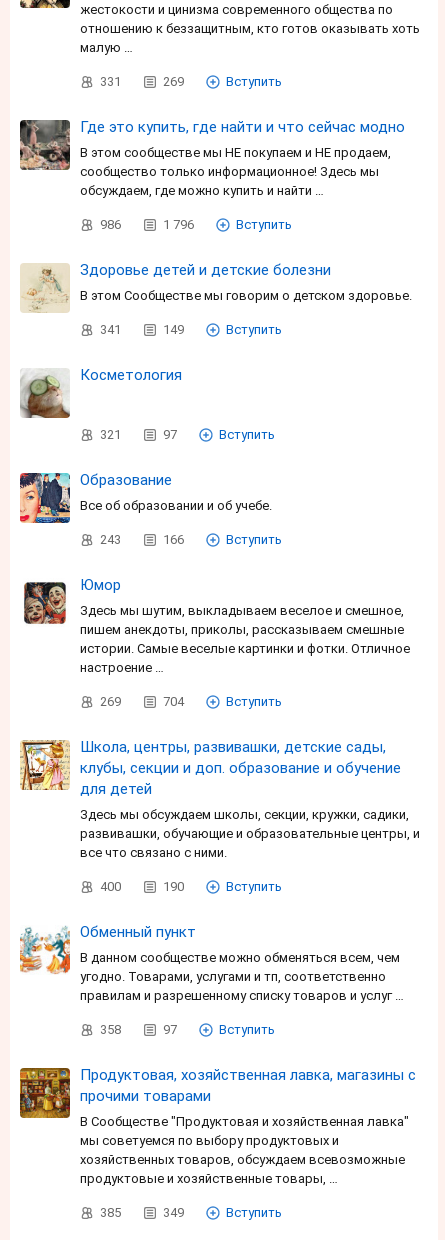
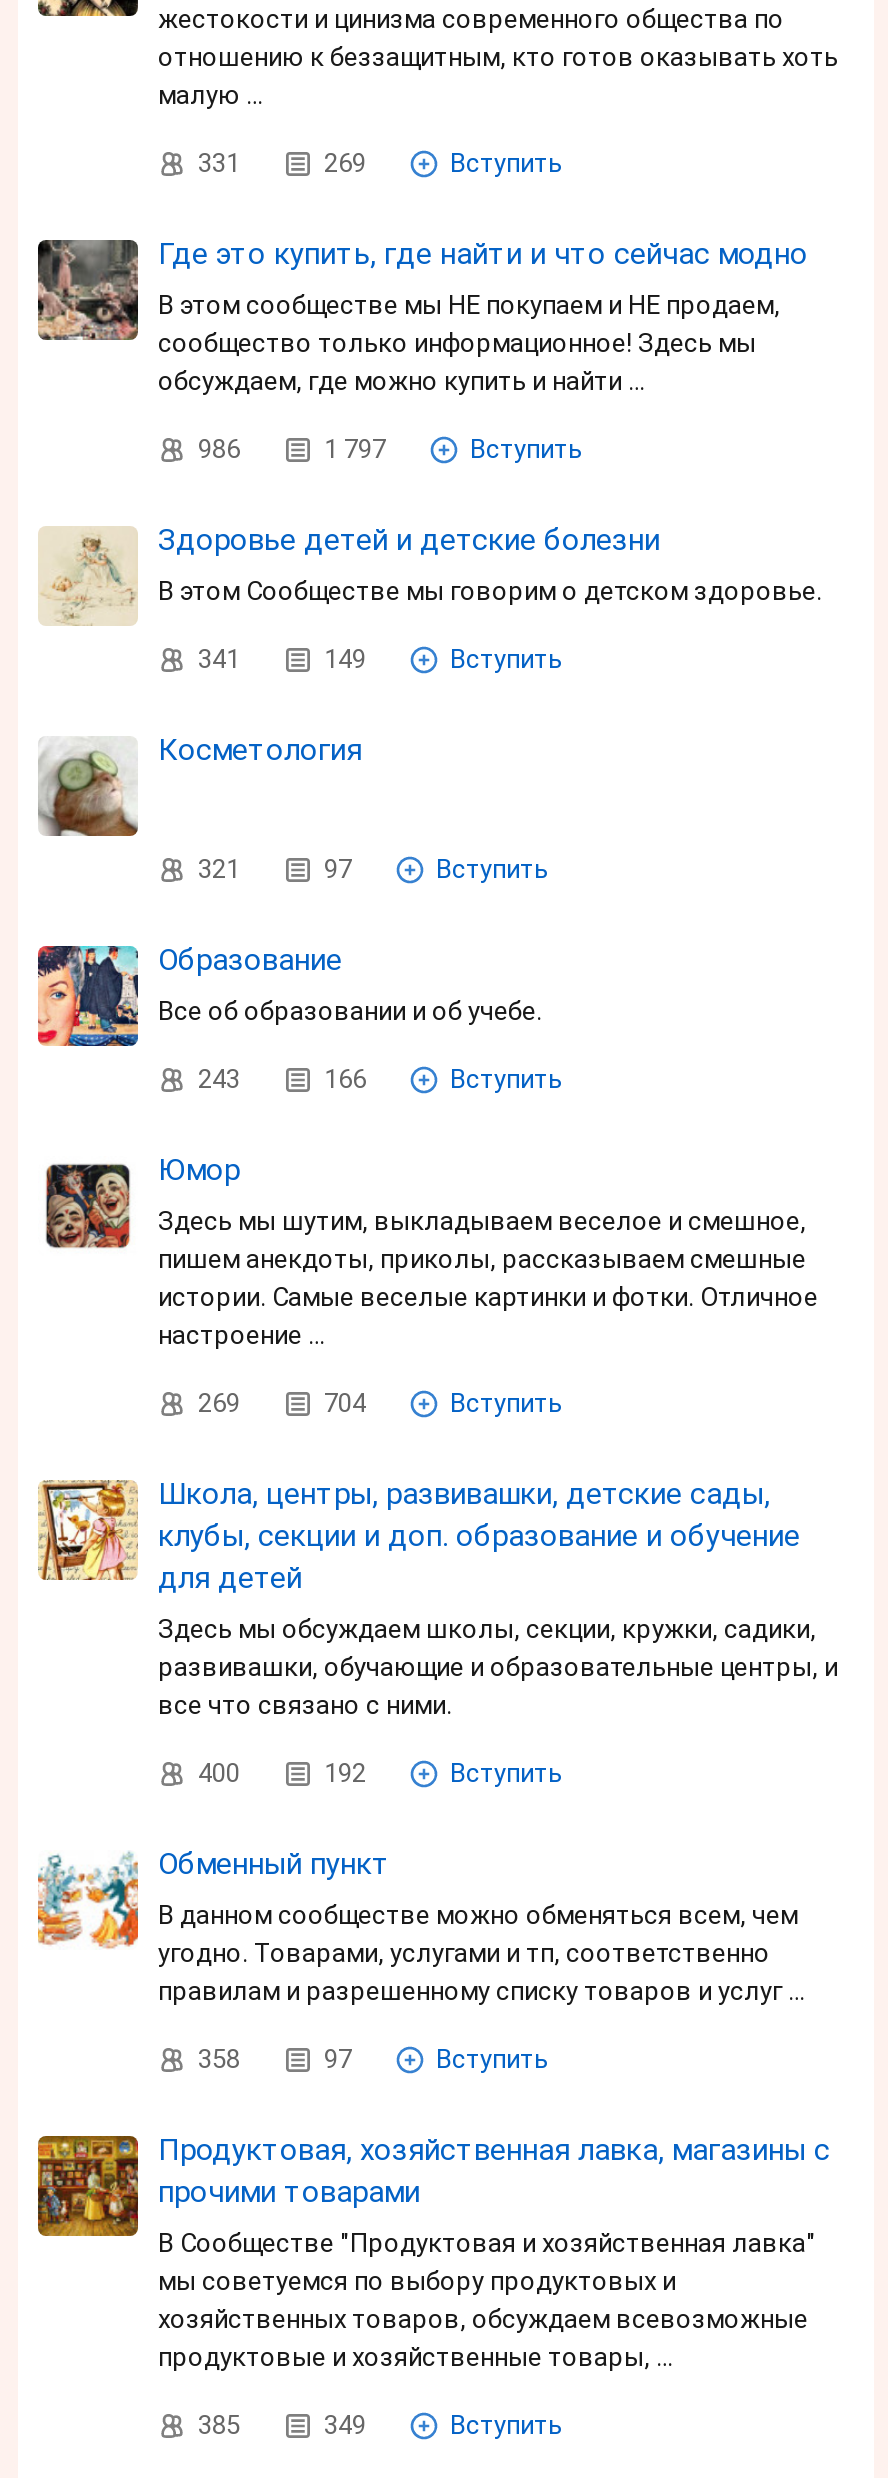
[163,217,194,232] 1 796 -> [324,434,386,464] 1 797
[163,879,184,894] 190 -> [324,1758,366,1788] 192

